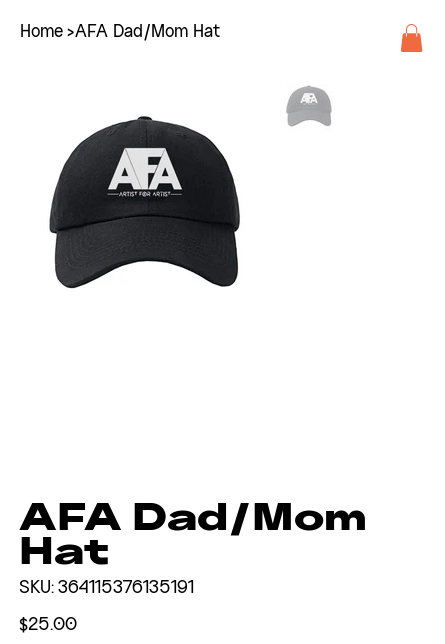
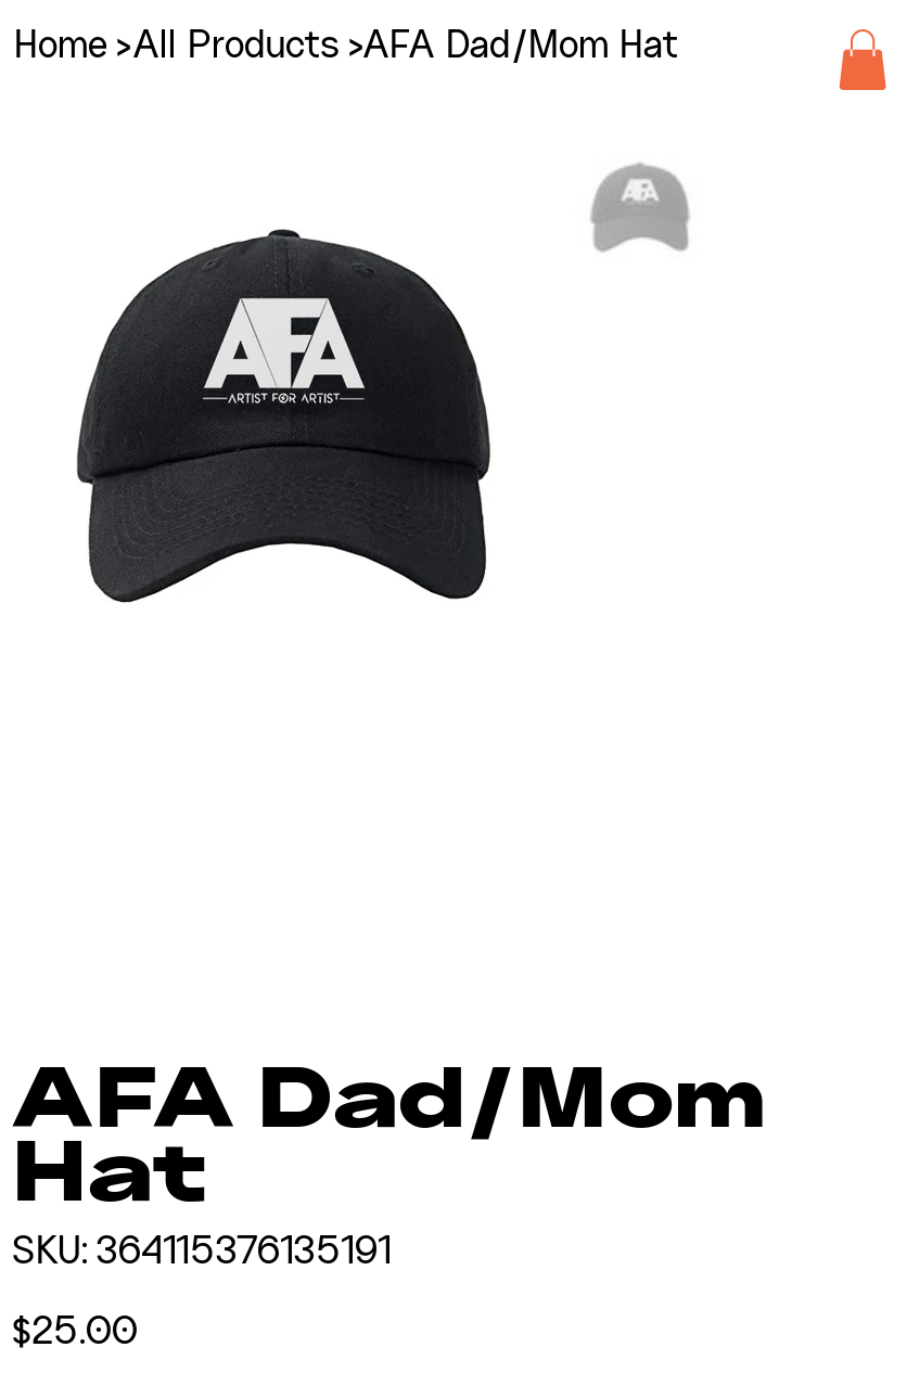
[20,23,220,39] Home >AFA Dad/Mom Hat -> [14,28,678,63] Home >All Products >AFA Dad/Mom Hat

